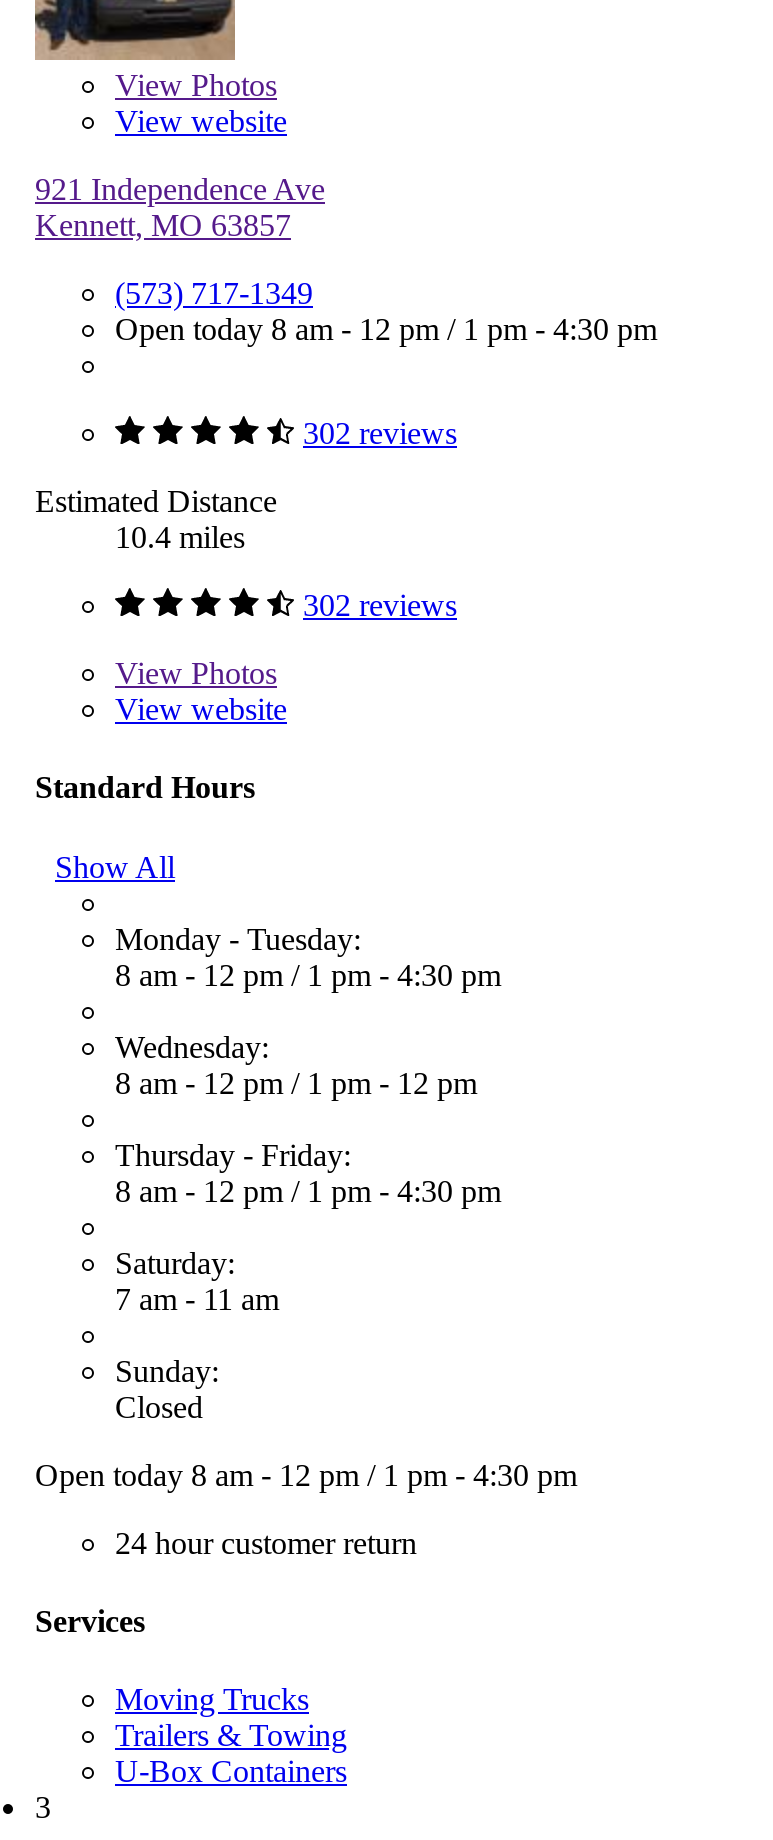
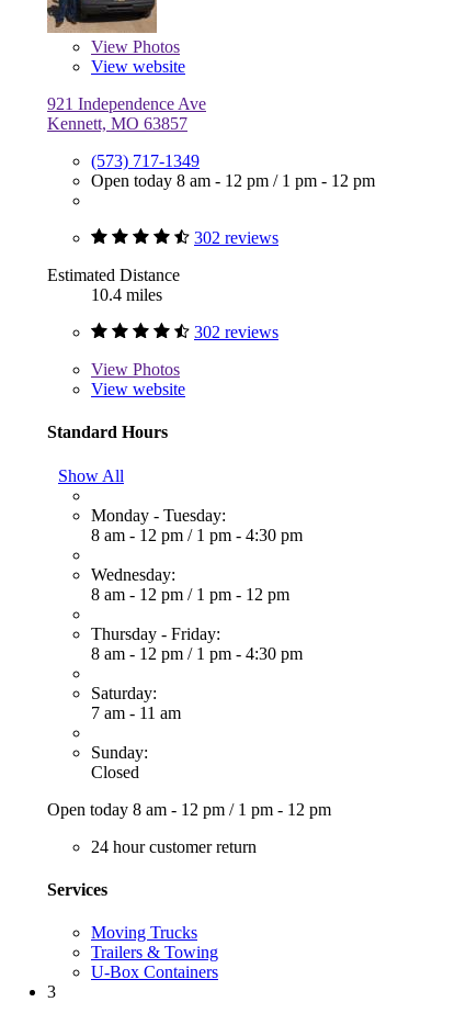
[115,312,657,346] Open today 8 am - 12 pm / 1 pm - 4:30 pm -> [91,171,375,190] Open today 8 am - 12 pm / 1 pm - 12 pm
[35,1457,577,1491] Open today 8 am - 12 pm / 1 pm - 4:30 pm -> [47,800,331,818] Open today 8 am - 12 pm / 1 pm - 12 pm

